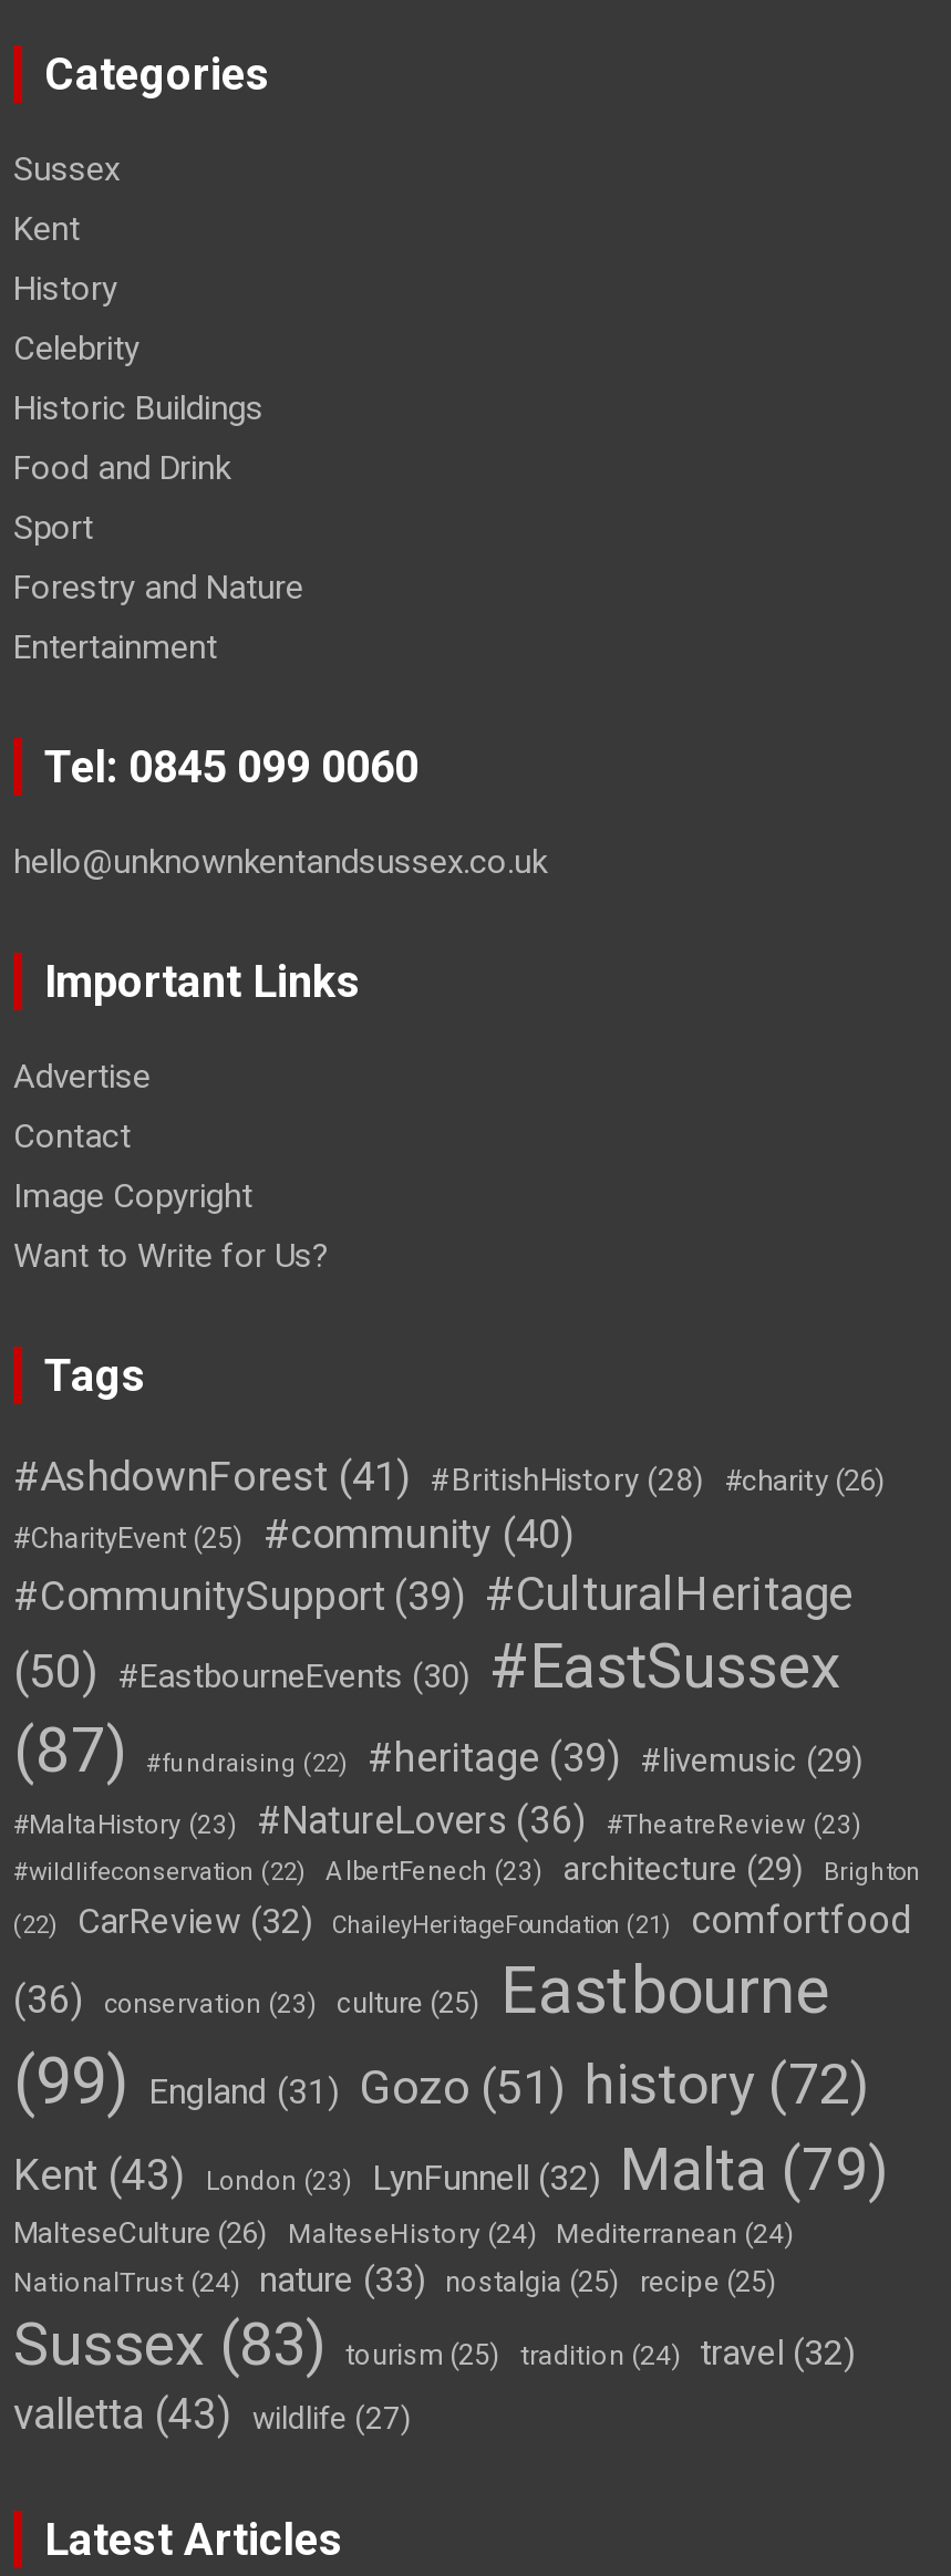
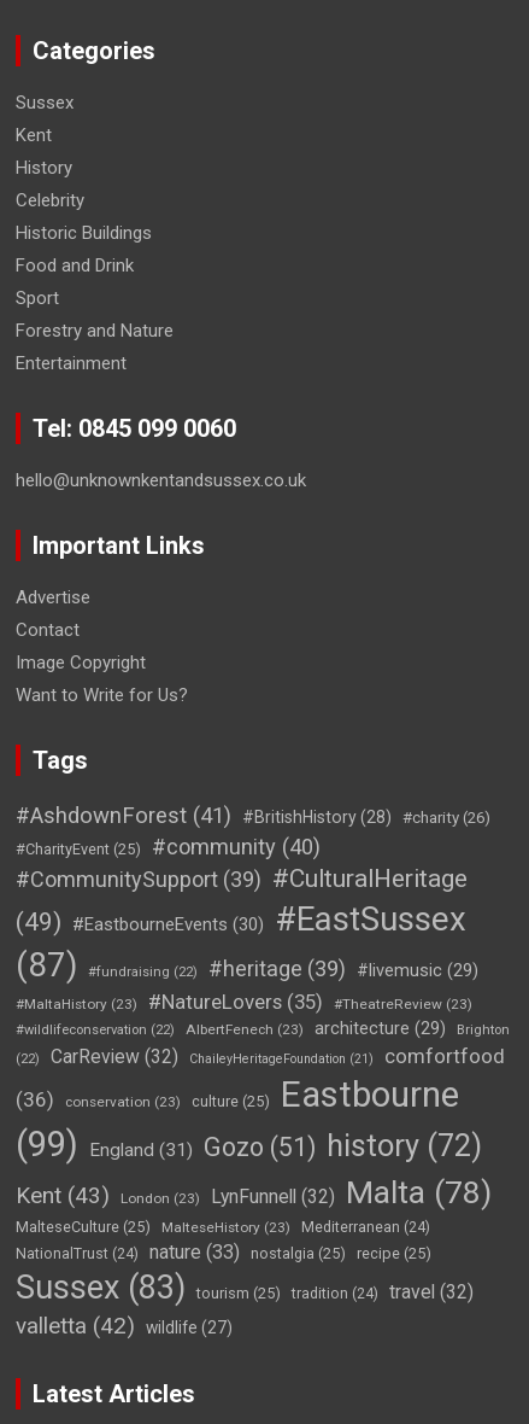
[13,1629,841,1703] (50) #EastbourneEvents (30) #EastSussex -> [16,899,466,939] (49) #EastbourneEvents (30) #EastSussex
[257,1798,587,1842] #NatureLovers (36) -> [148,989,323,1013] #NatureLovers (35)
[372,2134,888,2203] LynFunnell (32) Malta (79) -> [211,1173,492,1210] LynFunnell (32) Malta (78)
[13,2216,268,2249] MalteseCulture (26) -> [16,1217,151,1236] MalteseCulture (25)
[288,2218,536,2249] MalteseHistory (24) -> [161,1219,290,1236] MalteseHistory (23)
[13,2389,412,2439] valletta (43) wildlife (27) -> [16,1313,233,1339] valletta (42) wildlife (27)

